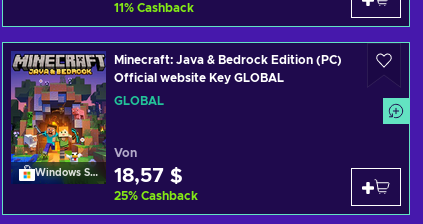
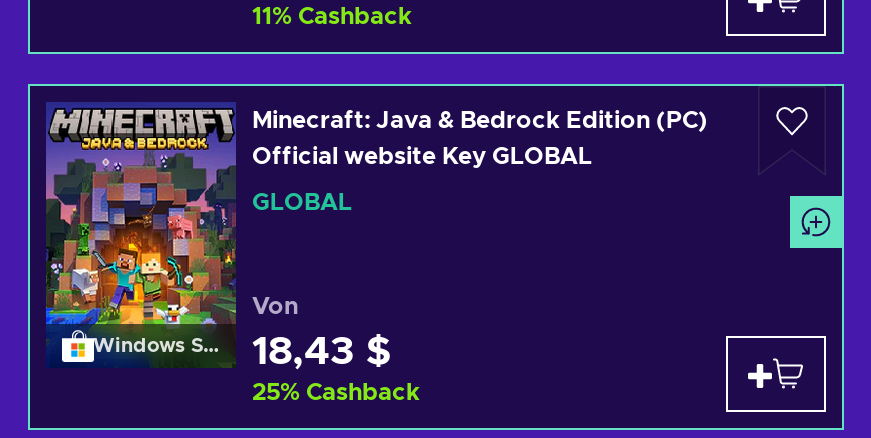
[114,166,183,186] 18,57 $ -> [252,332,392,372] 18,43 $

